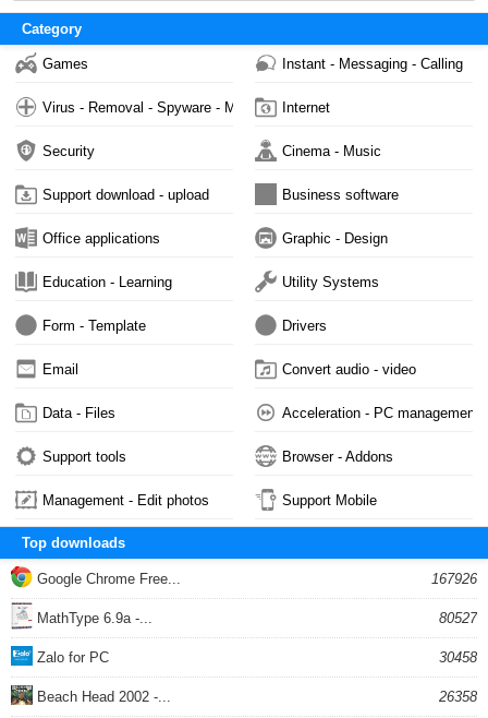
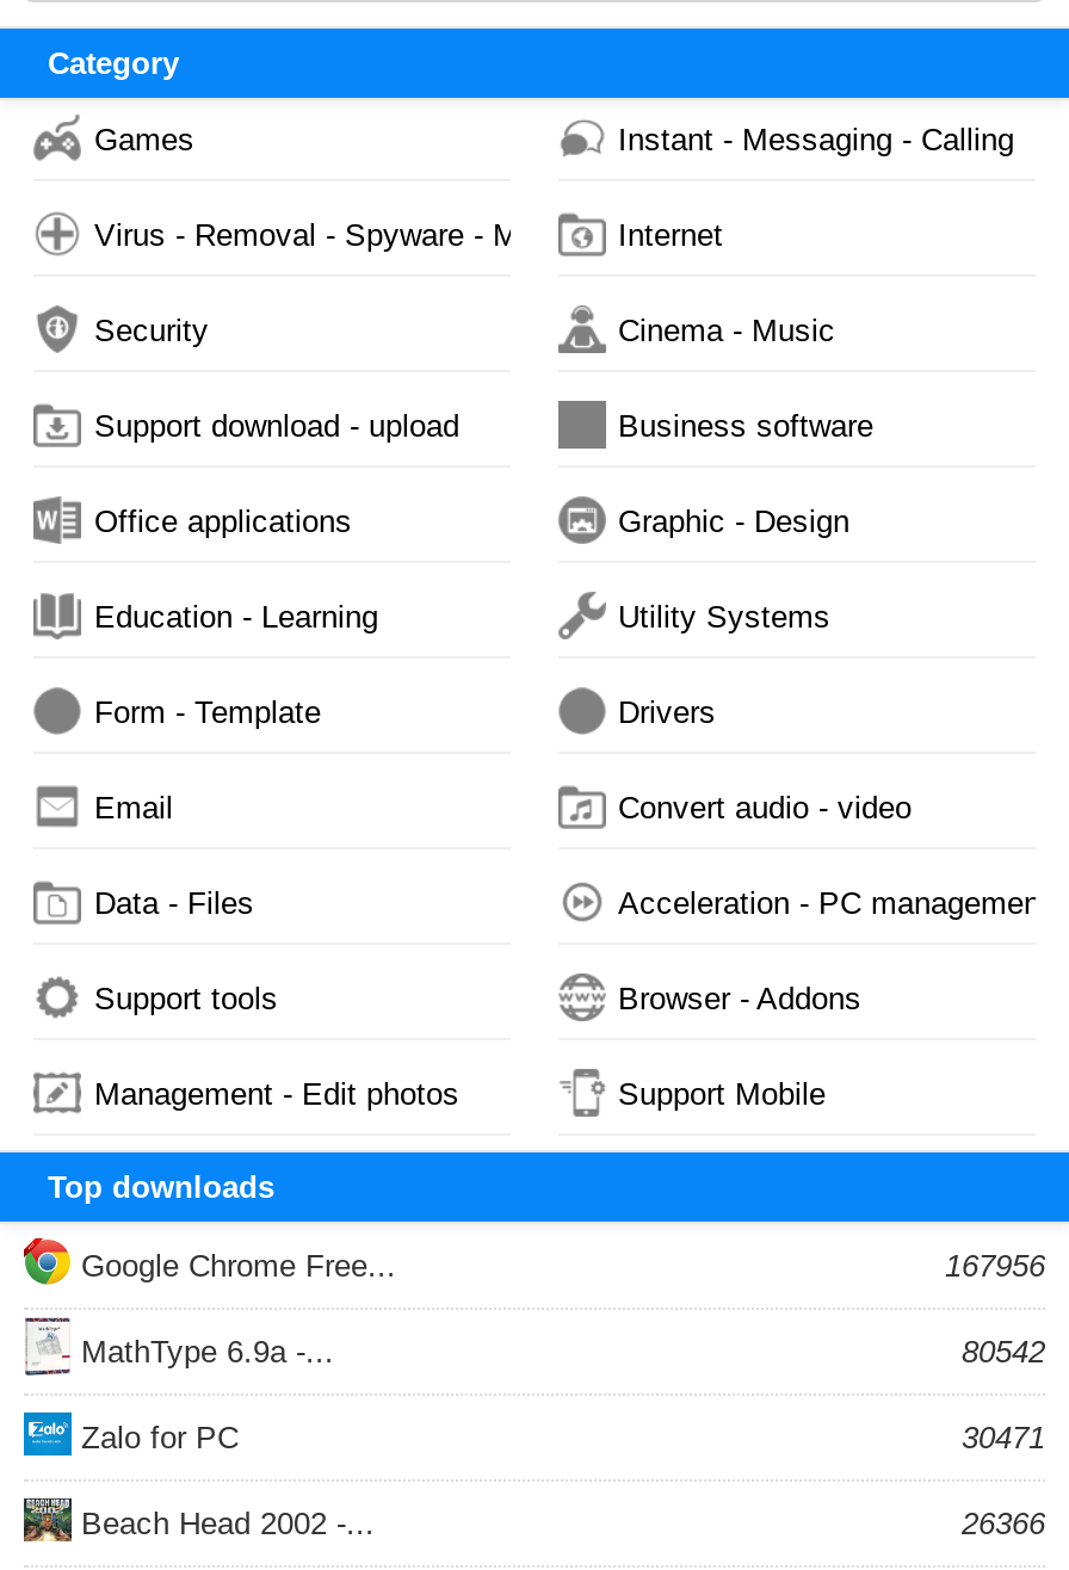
[431,570,477,587] 167926 -> [945,1247,1045,1283] 167956
[439,610,477,626] 80527 -> [962,1333,1045,1369] 80542
[439,649,477,665] 30458 -> [962,1419,1045,1455] 30471
[439,688,477,704] 26358 -> [962,1505,1045,1540] 26366

